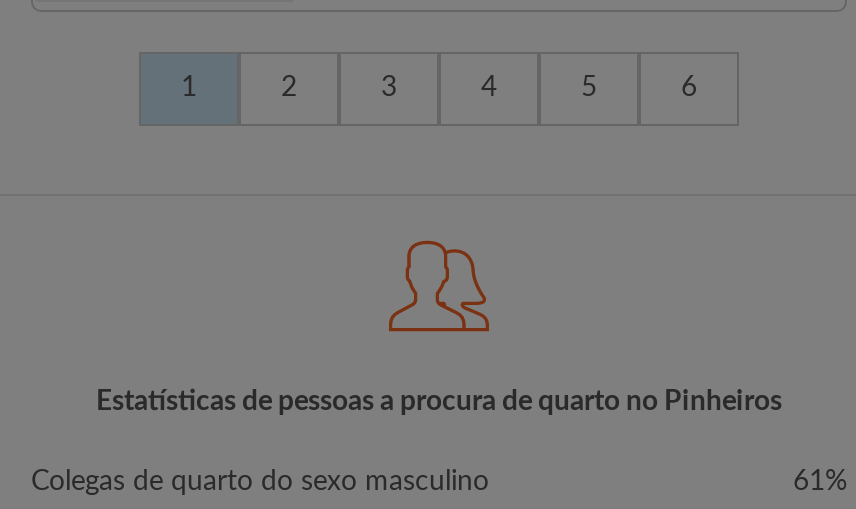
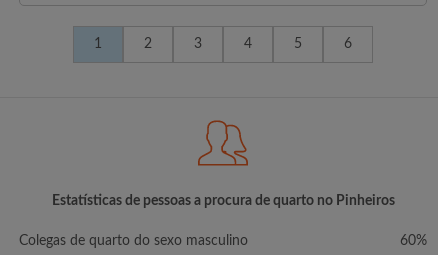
[793,468,847,496] 61% -> [400,234,427,248] 60%

